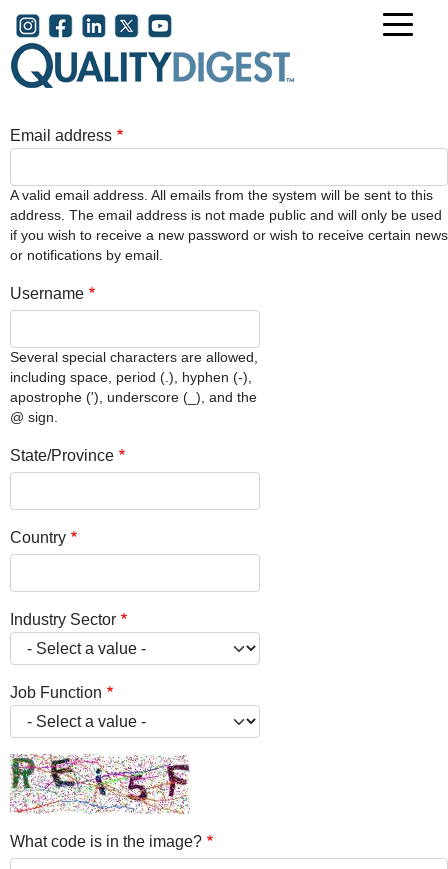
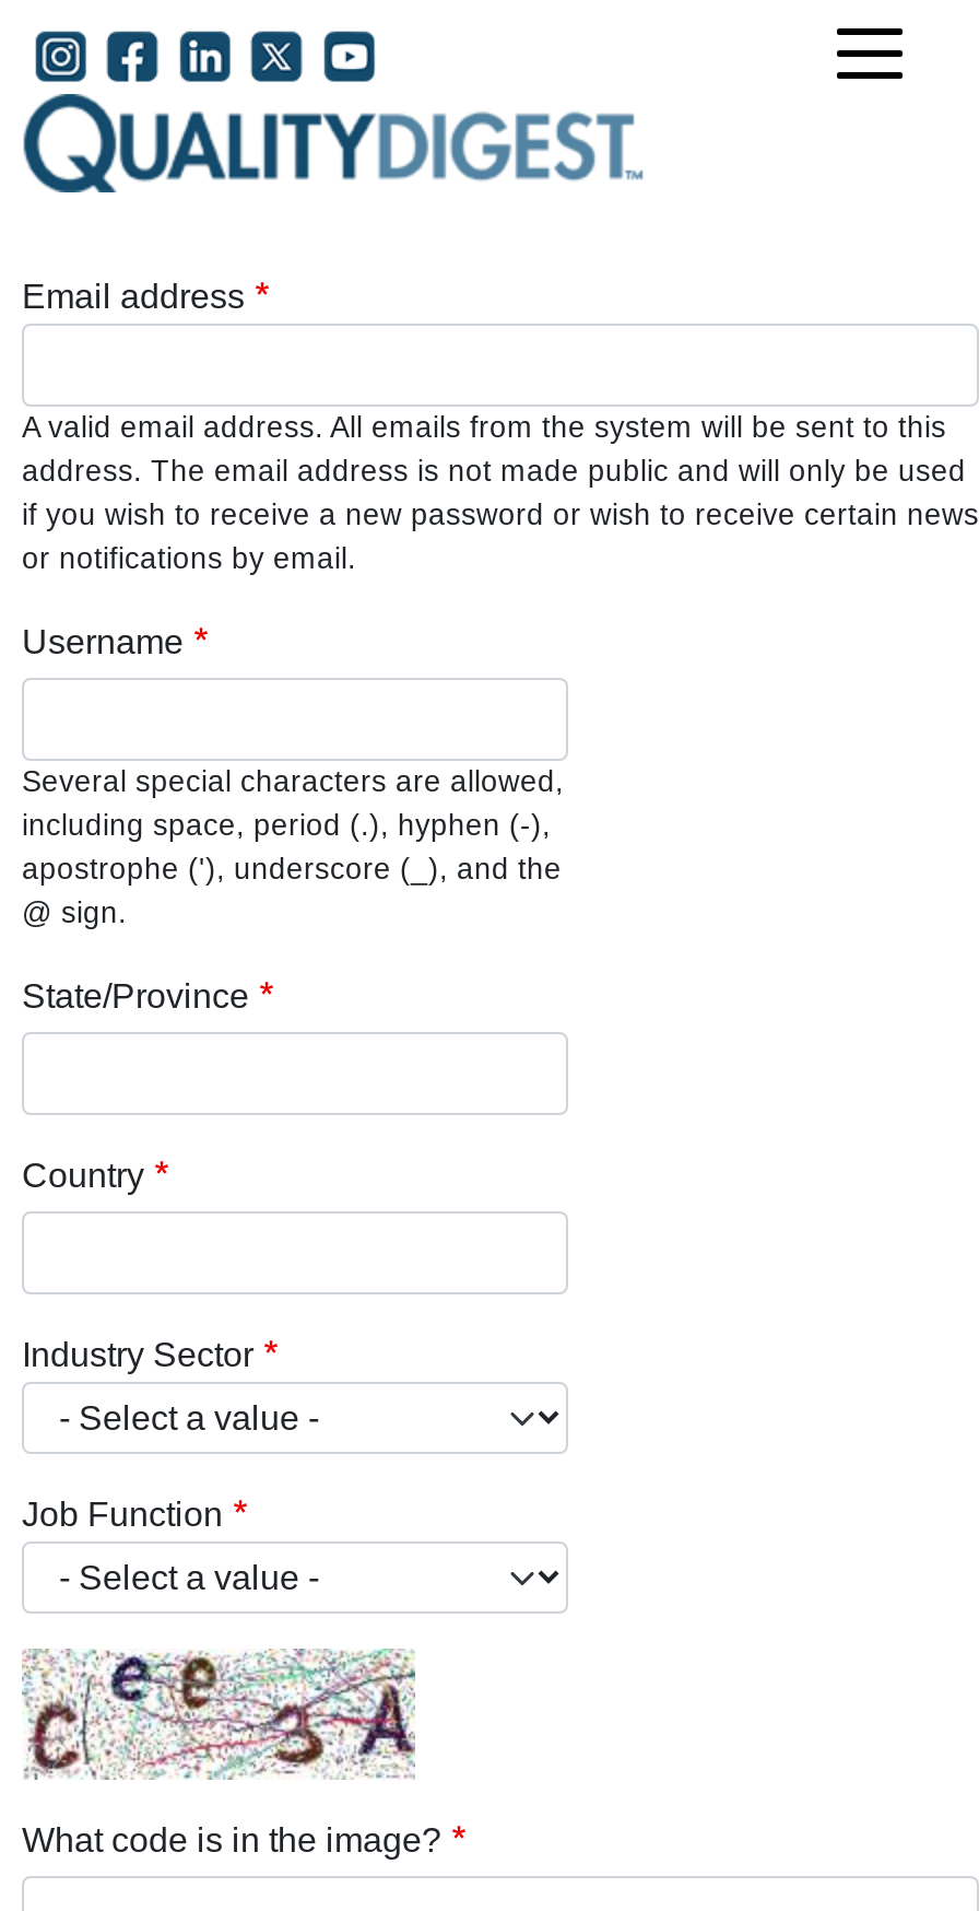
[9,754,190,814] [image] -> [22,1646,415,1780] [image]

